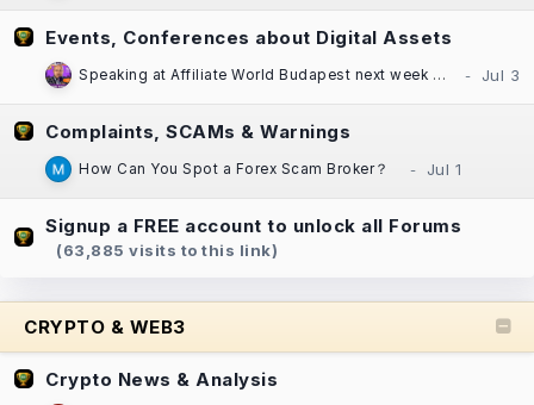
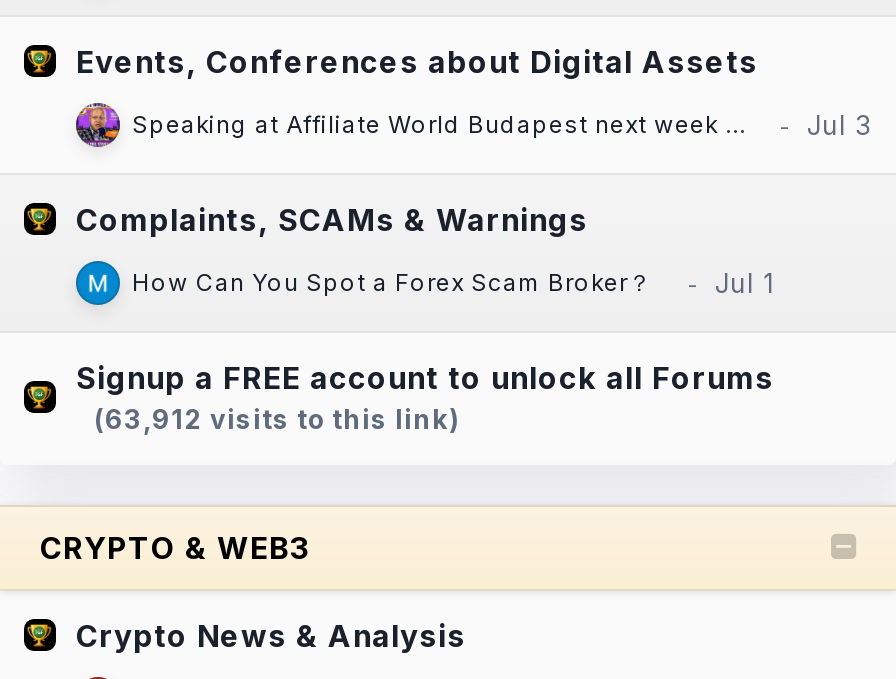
[56,240,278,259] (63,885 visits to this link) -> [94,402,460,434] (63,912 visits to this link)

